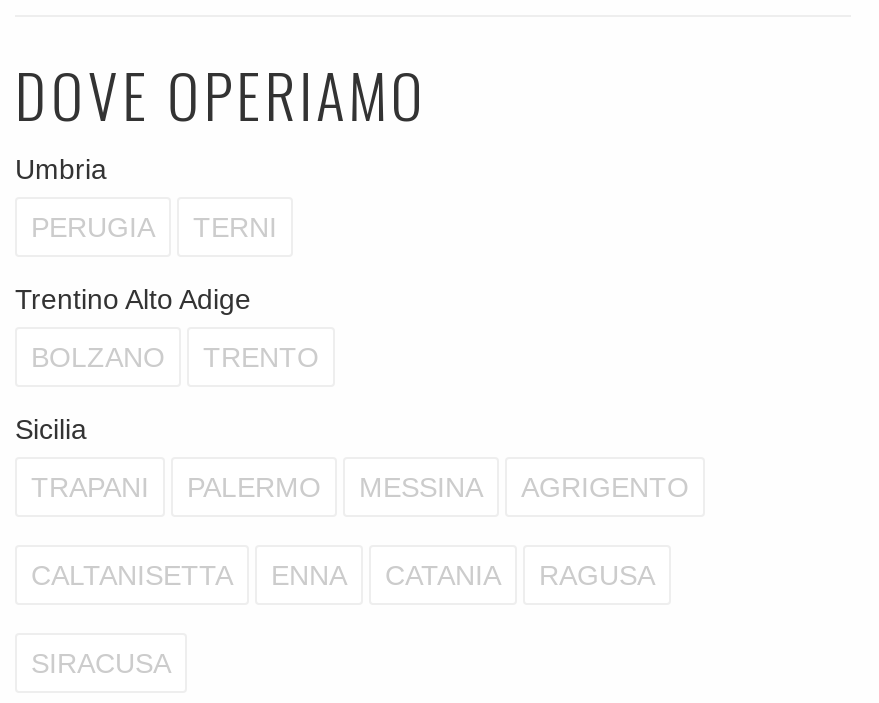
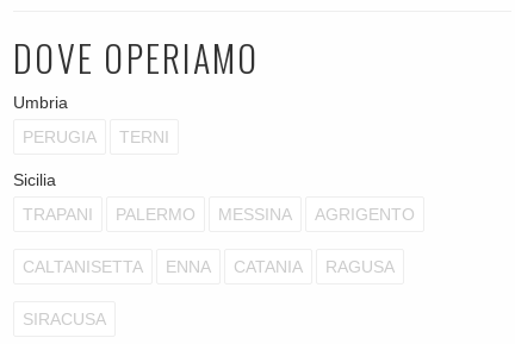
[15,283,319,373] Trentino Alto Adige | BOLZANO | TRENTO -> none

